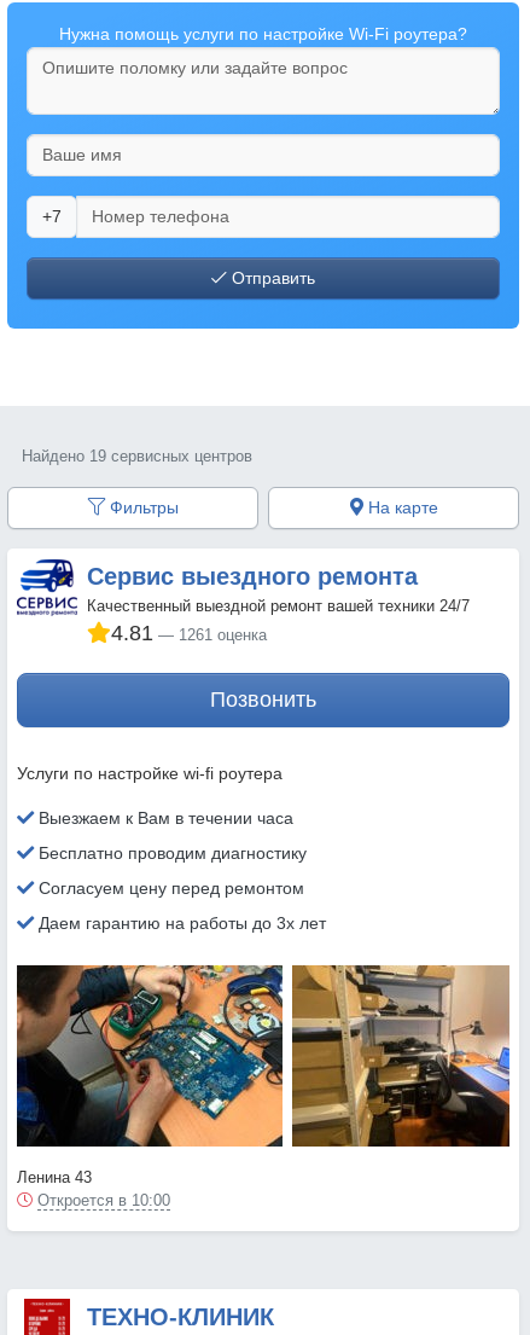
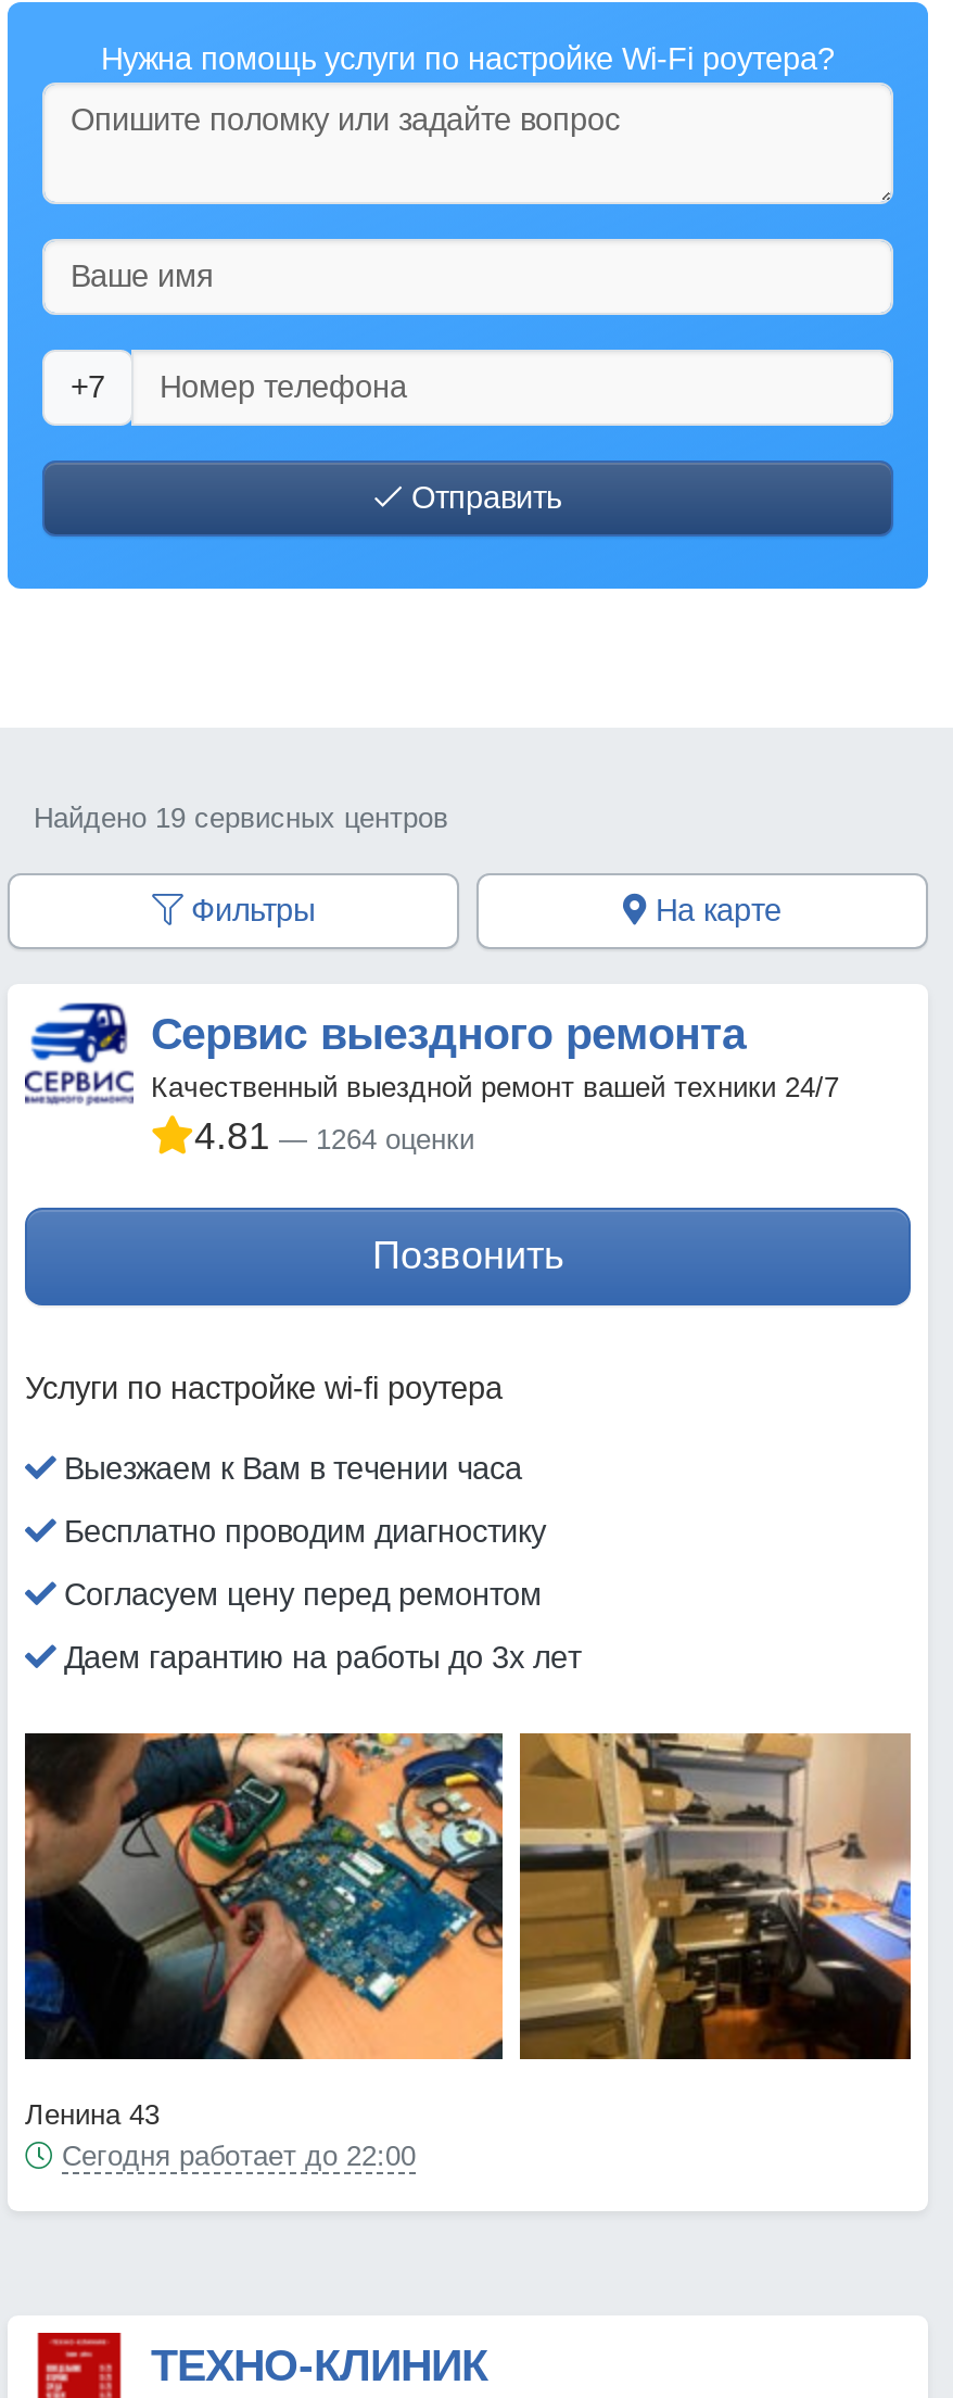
[111,621,267,645] 4.81 1261 оценка -> [194,1114,474,1158] 4.81 1264 оценки
[37,1191,170,1209] Откроется в 10:00 -> [62,2140,416,2172] Сегодня работает до 22:00

